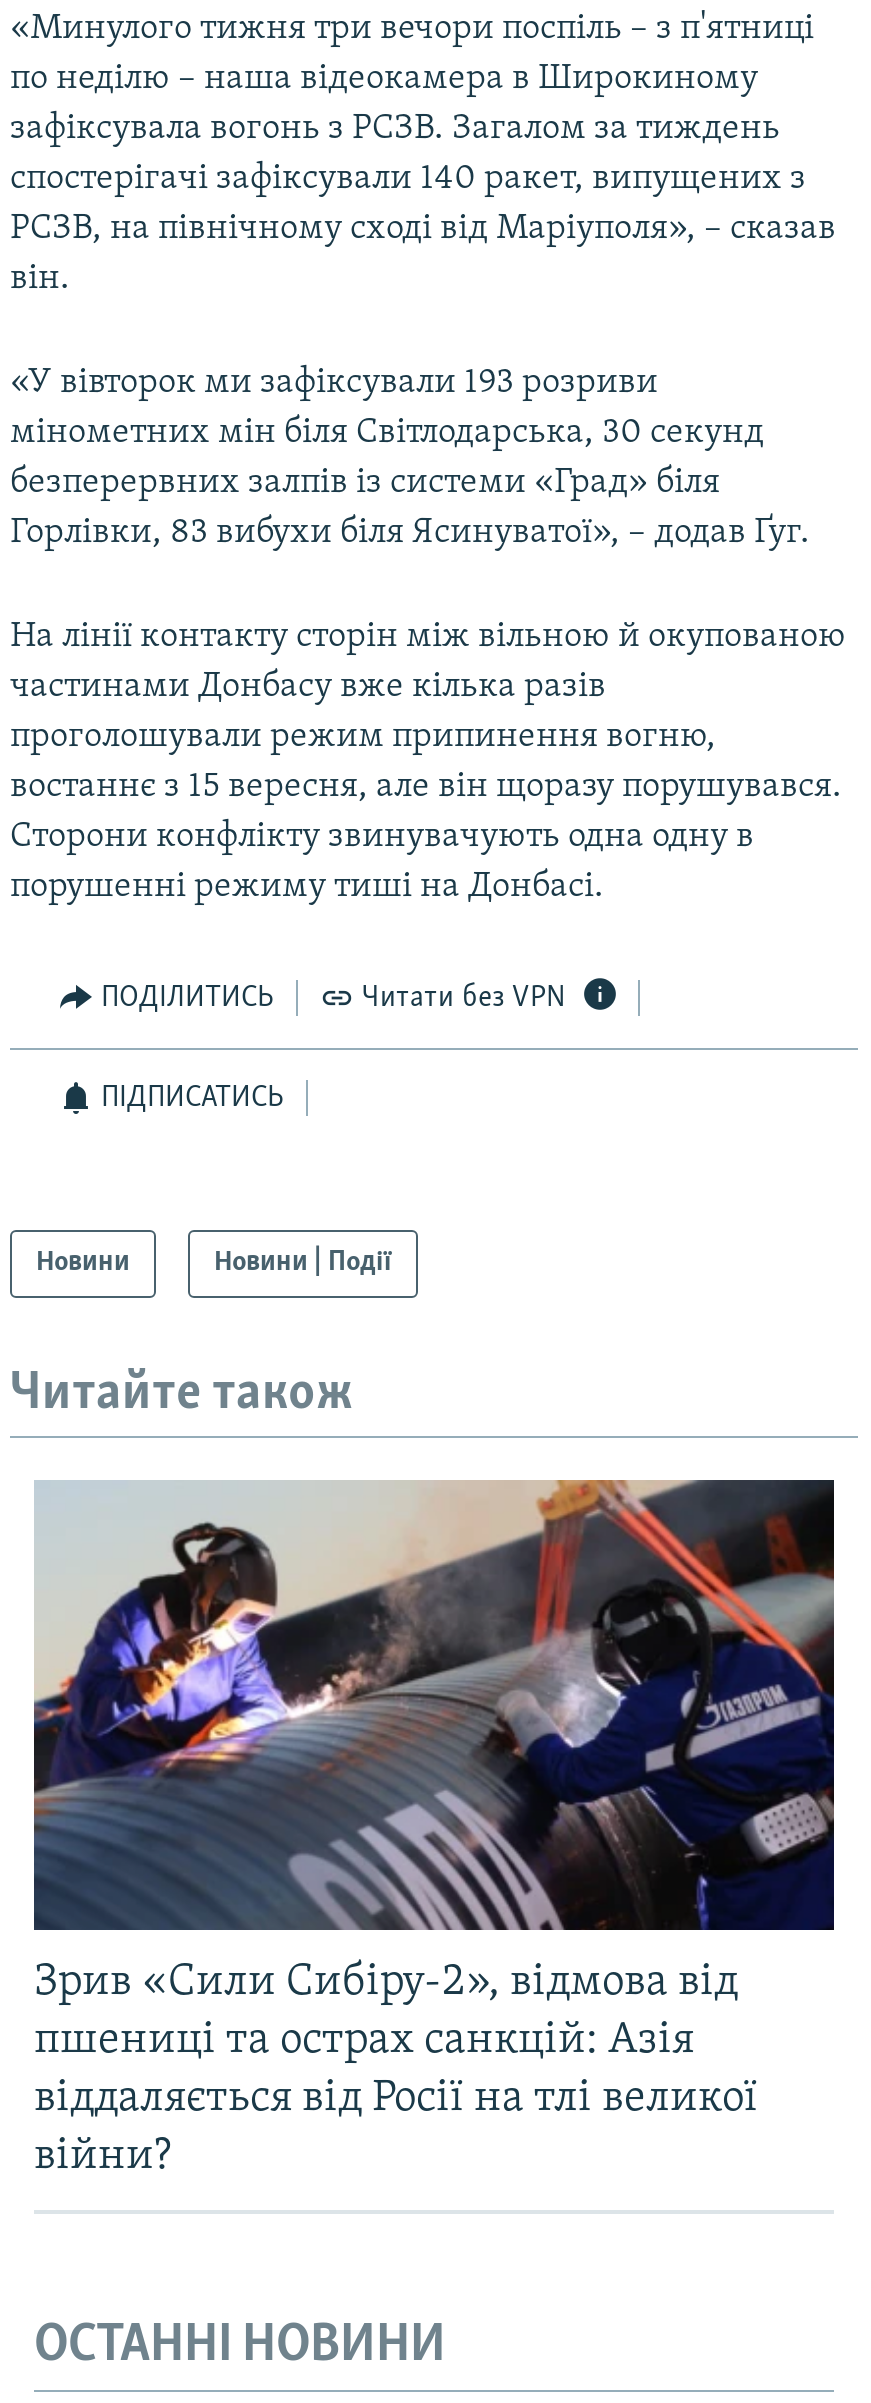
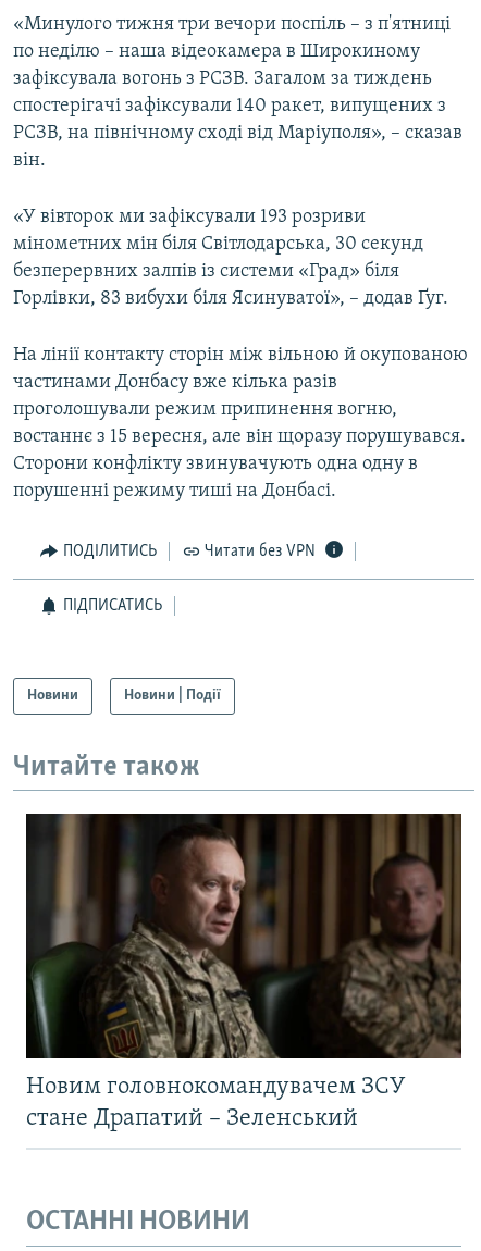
[32,1478,834,2181] [image] | Зрив «Сили Сибіру-2», відмова від | пшениці та острах санкцій: Азія | віддаляється від Росії на тлі великої | війни? -> [25,813,461,1132] [image] | Новим головнокомандувачем ЗСУ | стане Драпатий – Зеленський

